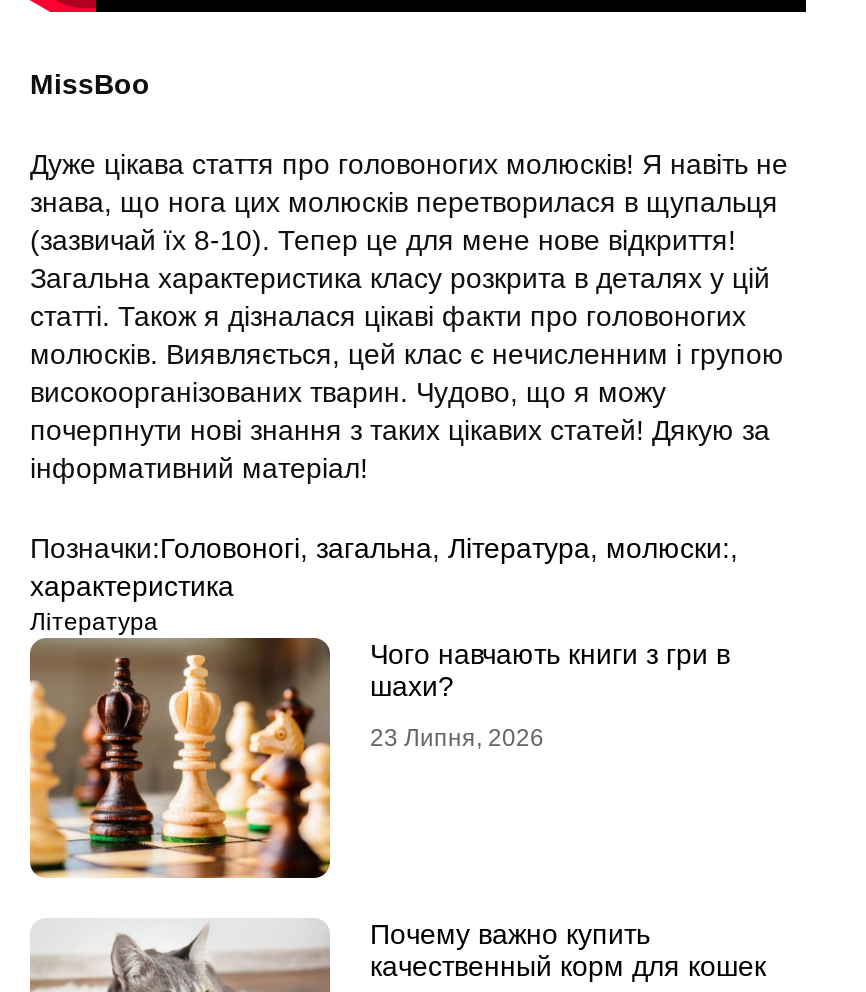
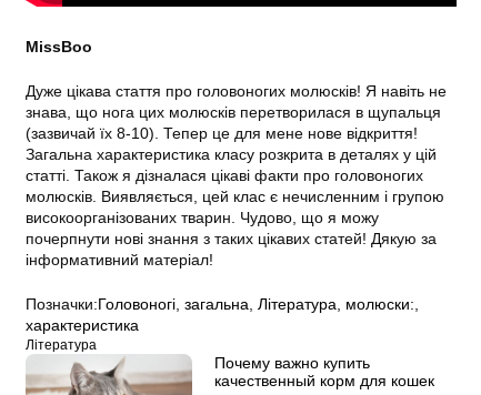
[28,636,730,880] [image] | Чого навчають книги з гри в | шахи? | 23 Липня, 2026 -> none

